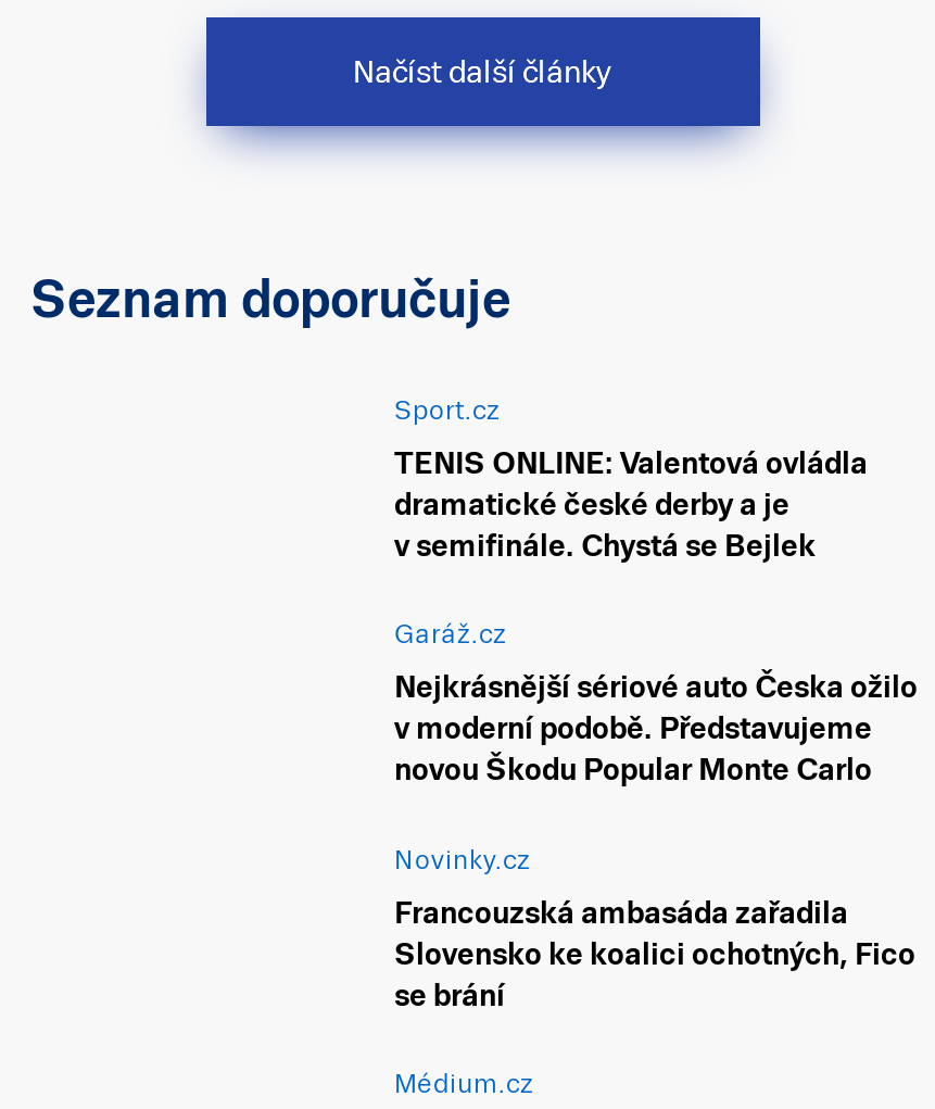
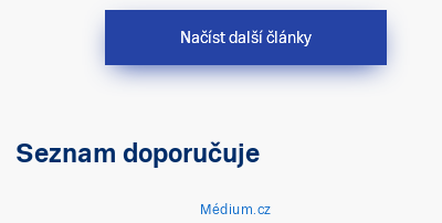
[394,395,918,1012] Sport.cz | TENIS ONLINE: Valentová ovládla | dramatické české derby a je | v semifinále. Chystá se Bejlek | Garáž.cz | Nejkrásnější sériové auto Česka ožilo | v moderní podobě. Představujeme | novou Škodu Popular Monte Carlo | Novinky.cz | Francouzská ambasáda zařadila | Slovensko ke koalici ochotných, Fico | se brání -> none

